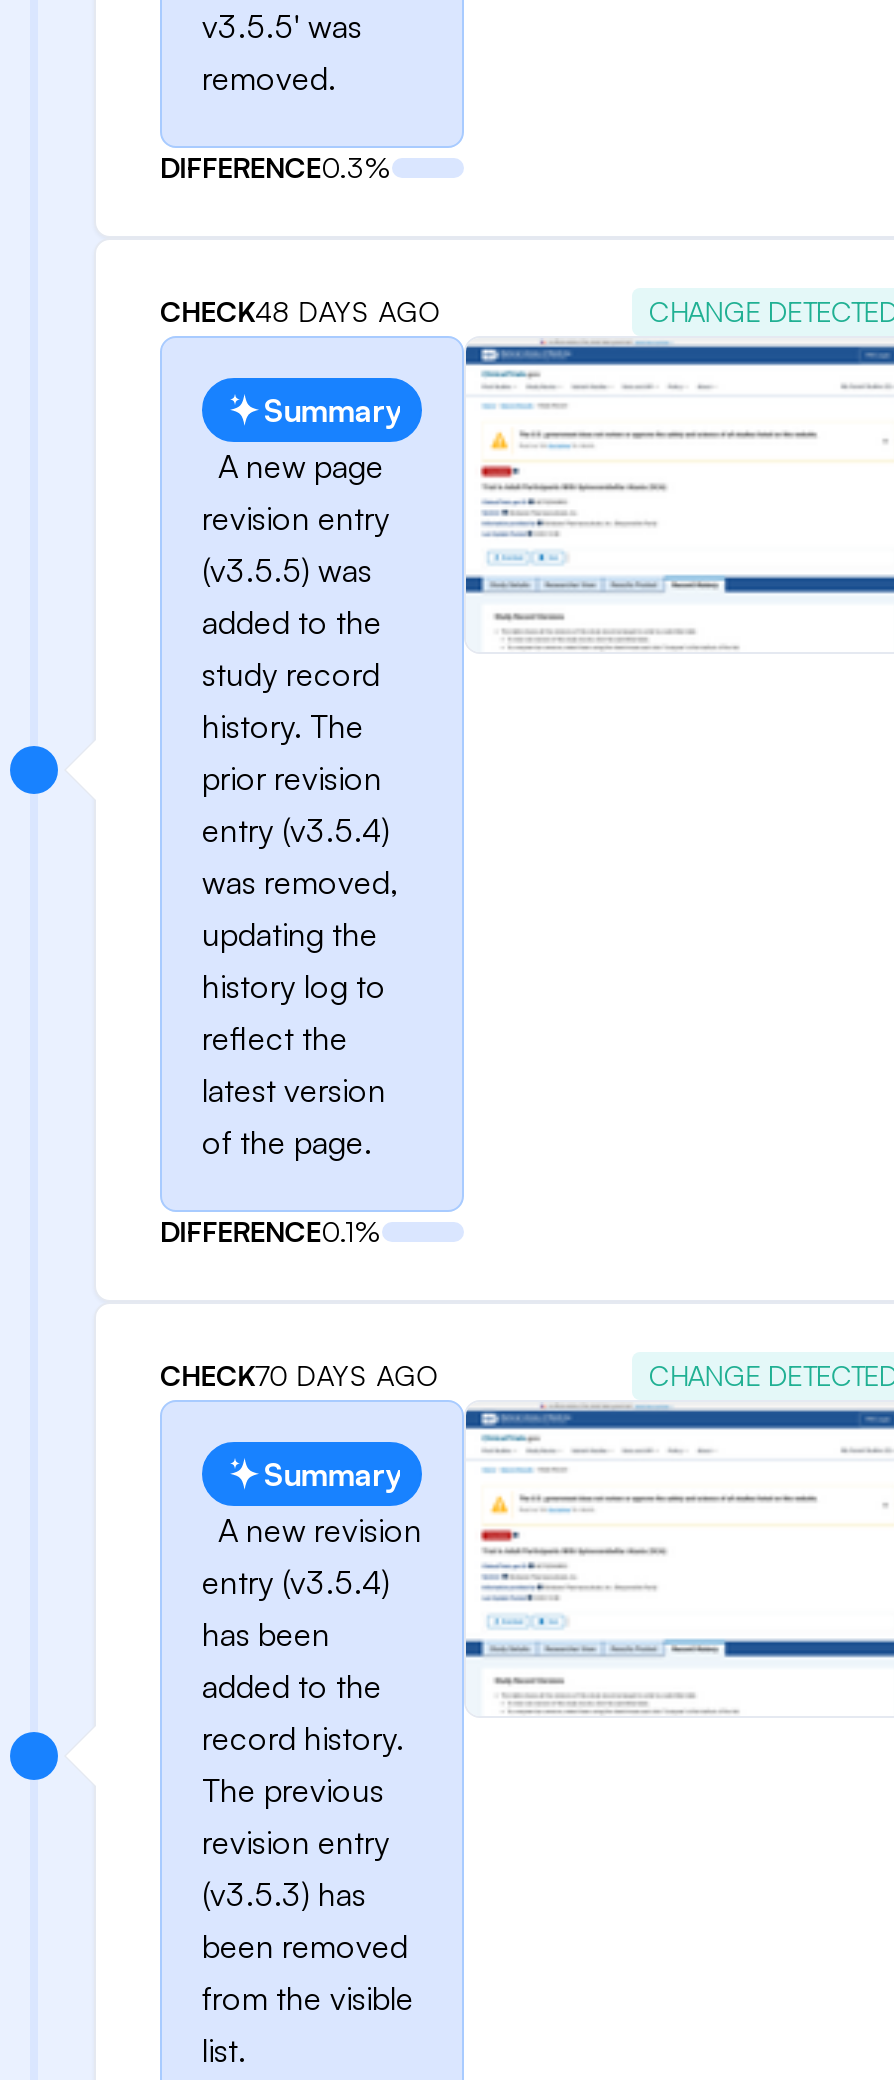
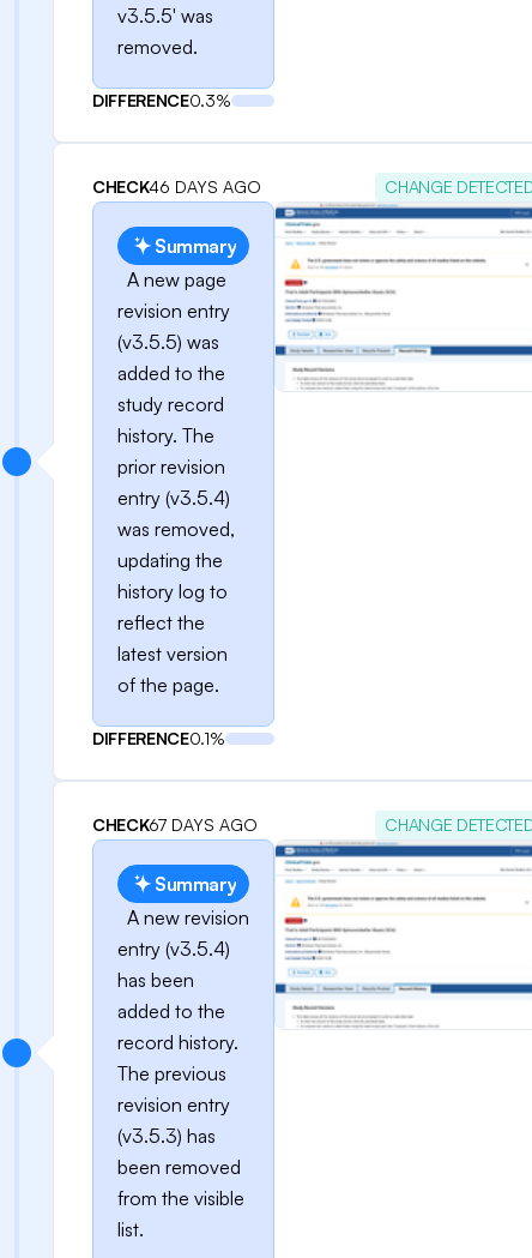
[160,294,442,328] CHECK48 DAYS AGO -> [92,176,261,197] CHECK46 DAYS AGO
[160,1358,440,1392] CHECK70 DAYS AGO -> [92,814,258,835] CHECK67 DAYS AGO

